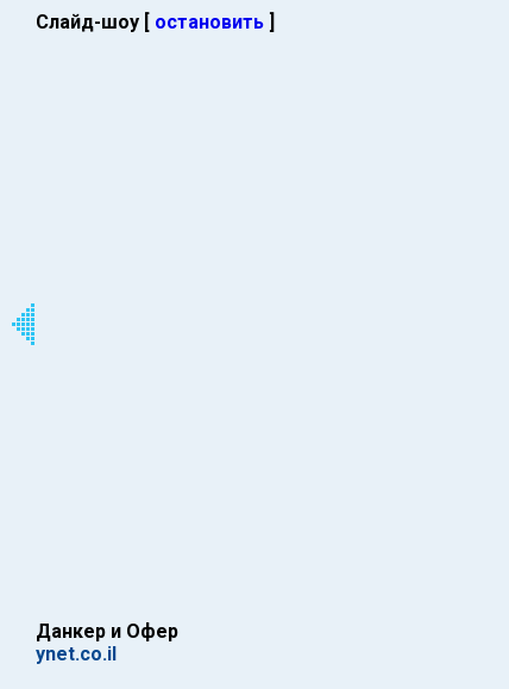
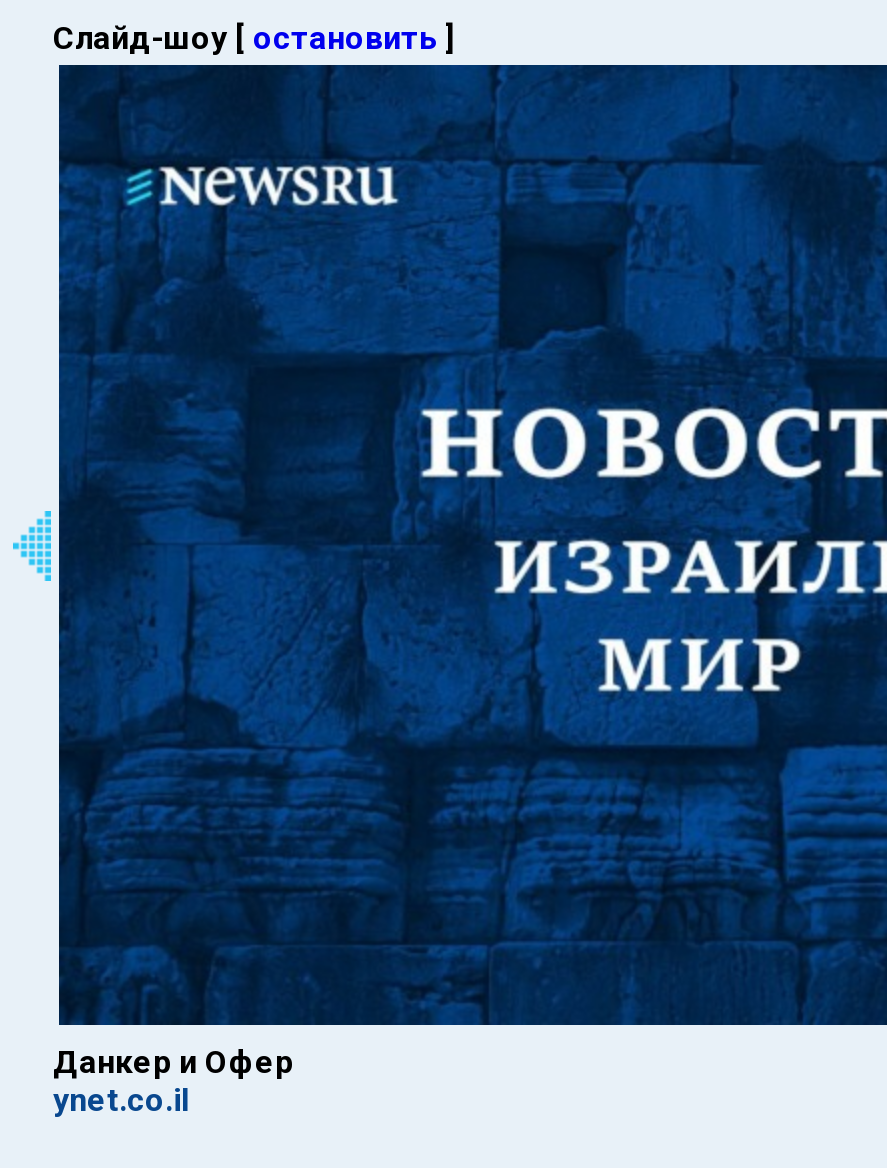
none -> [57,63,881,1027] [image]

